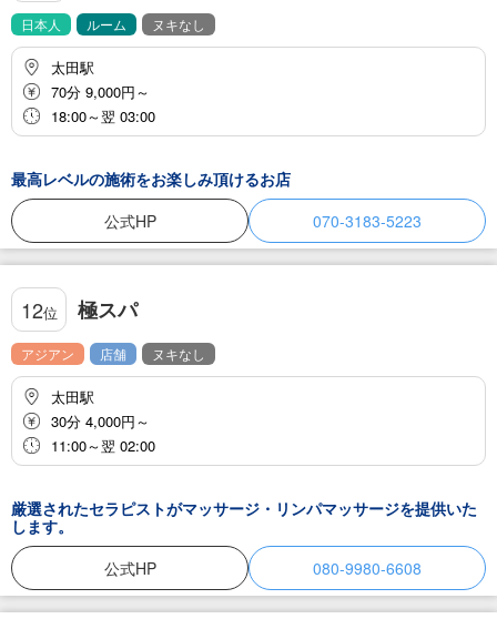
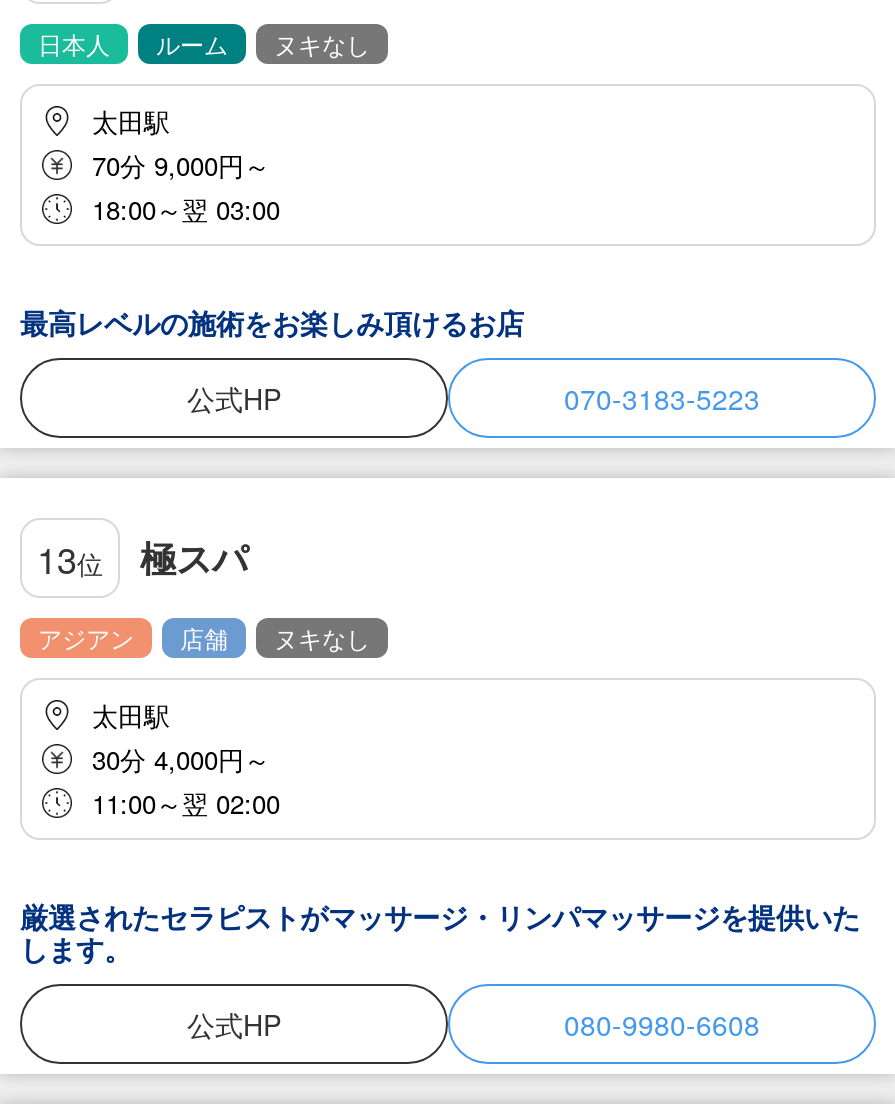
[21,295,138,324] 12位 極スパ -> [37,531,248,584] 13位 極スパ

